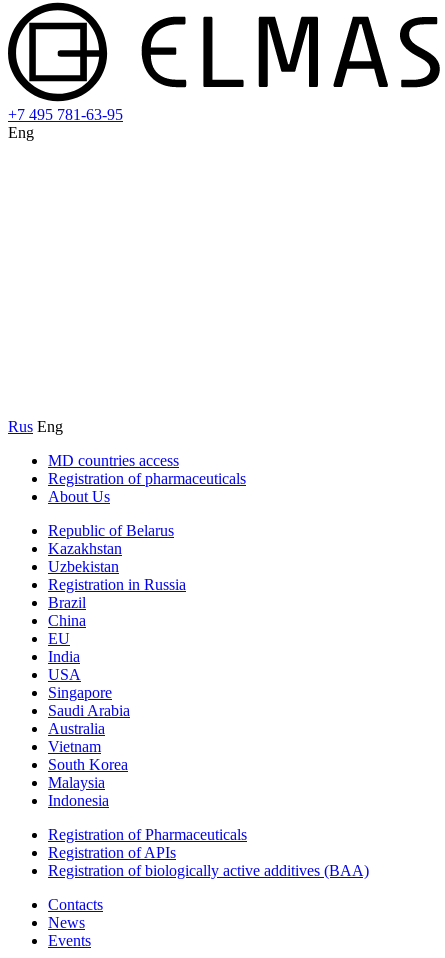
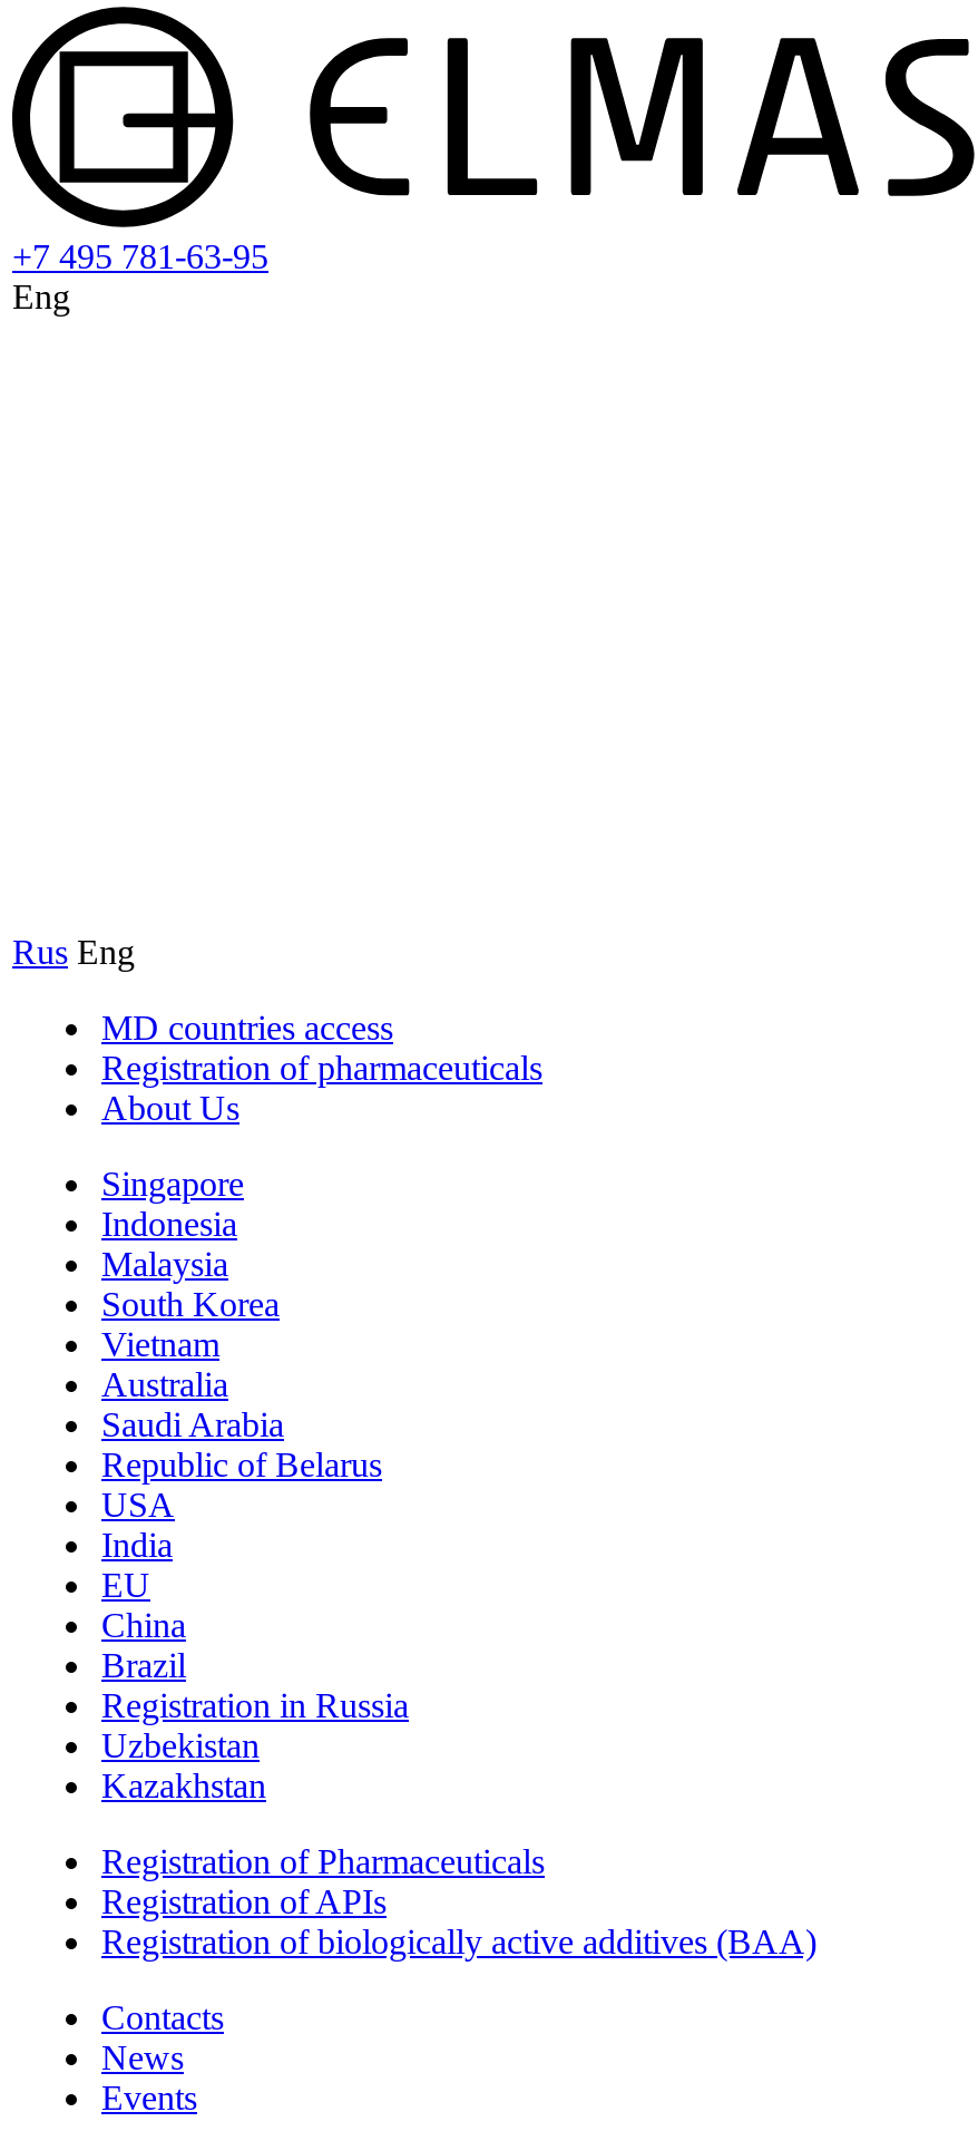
moved [48,522,174,539] -> [101,1445,382,1483]: Republic of Belarus
moved [48,540,122,557] -> [101,1766,266,1804]: Kazakhstan
moved [48,558,186,683] -> [101,1485,409,1764]: Uzbekistan | Registration in Russia | Brazil | China | EU | India | USA
moved [48,684,130,809] -> [101,1164,284,1443]: Singapore | Saudi Arabia | Australia | Vietnam | South Korea | Malaysia | Indonesia

